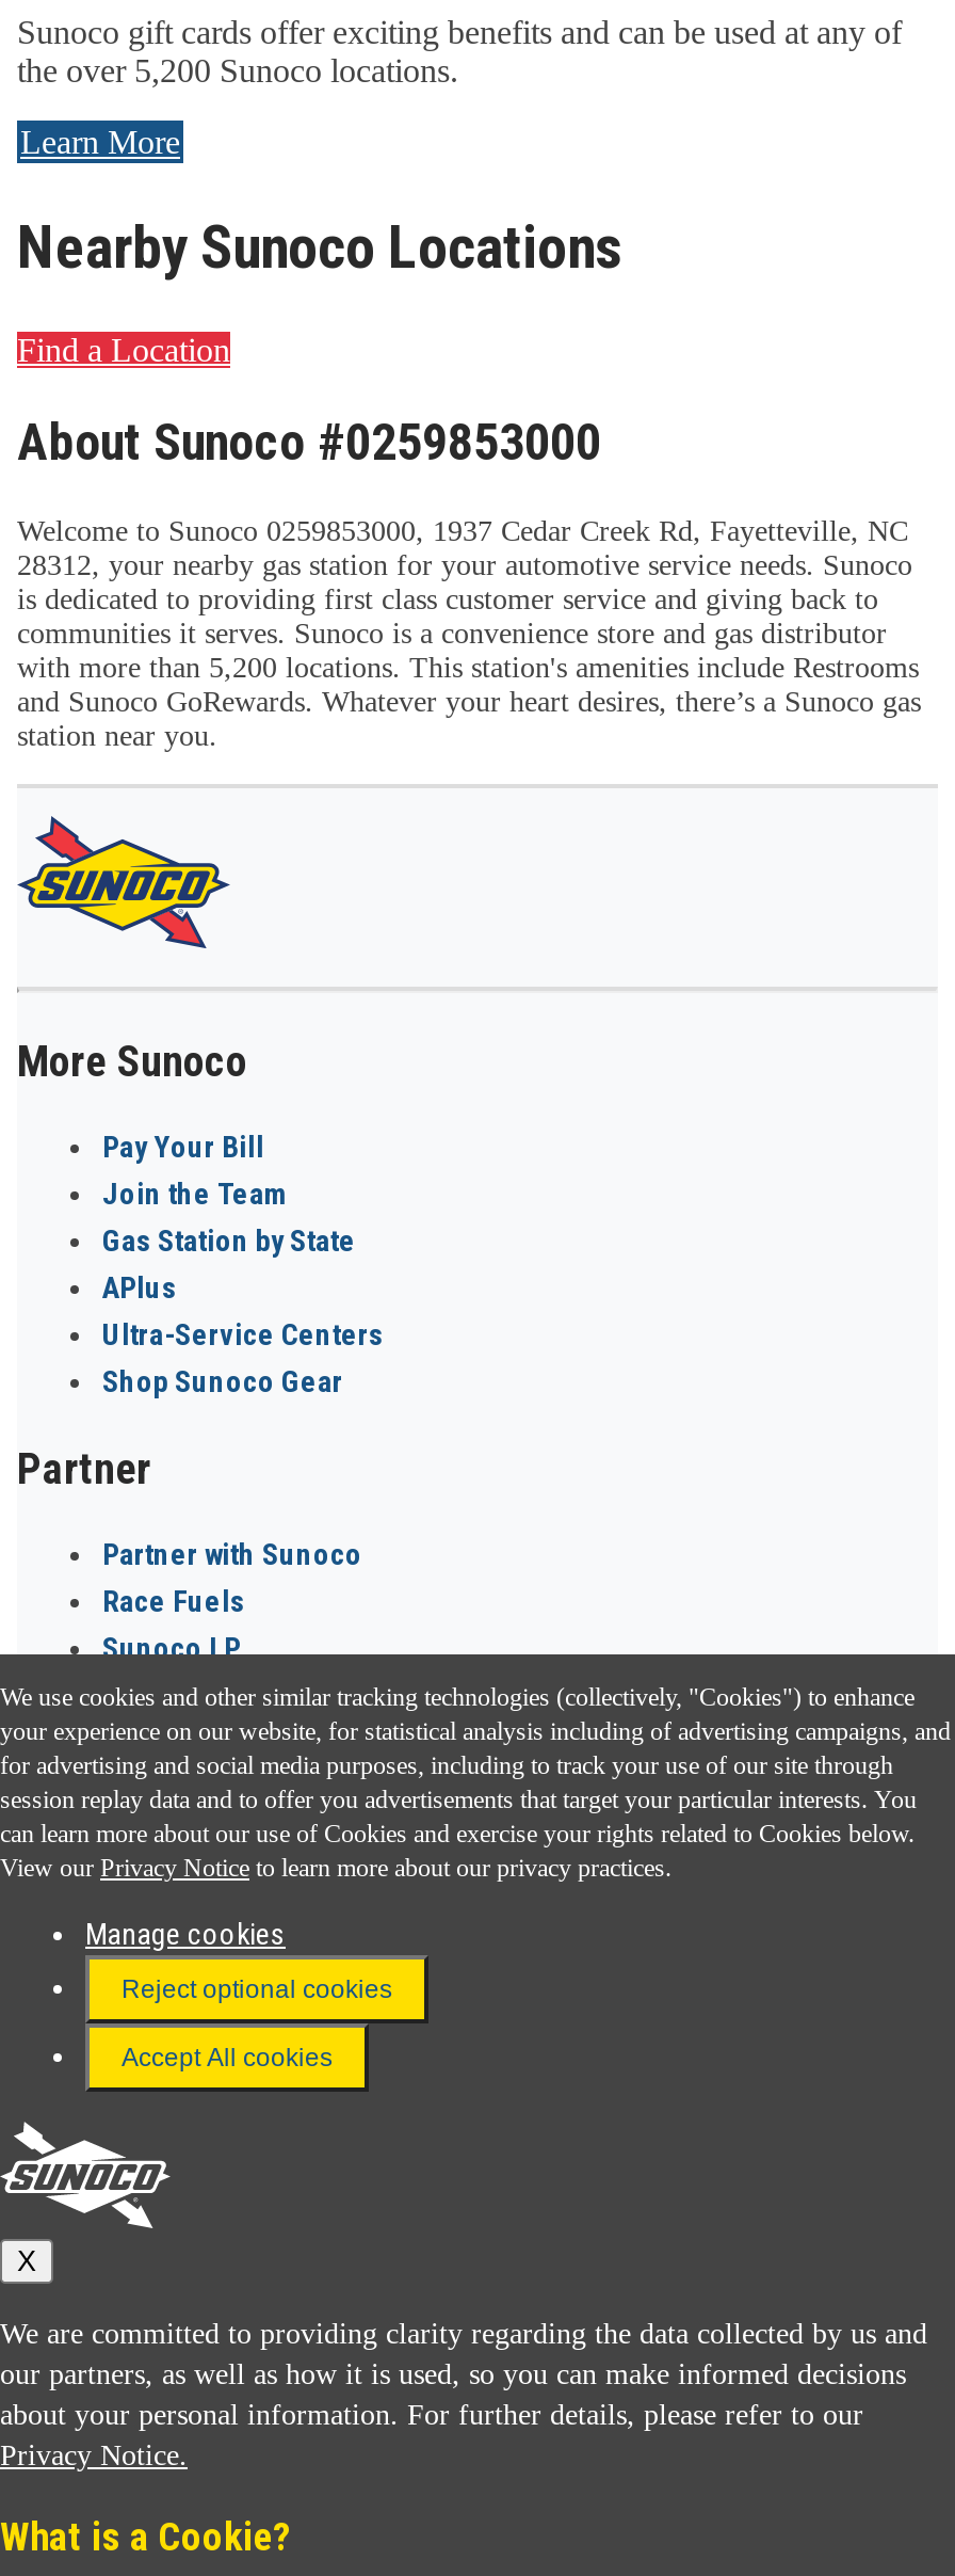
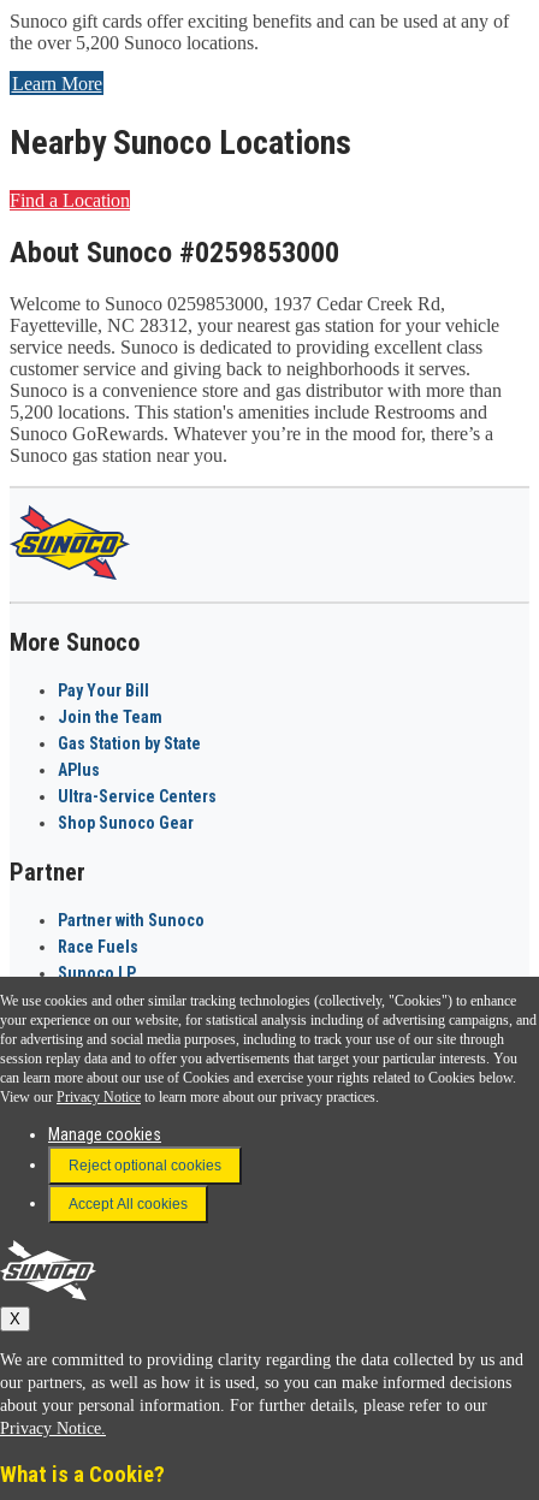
[17,515,921,751] Welcome to Sunoco 0259853000, 1937 Cedar Creek Rd, Fayetteville, NC | 28312, your nearby gas station for your automotive service needs. Sunoco | is dedicated to providing first class customer service and giving back to | communities it serves. Sunoco is a convenience store and gas distributor | with more than 5,200 locations. This station's amenities include Restrooms | and Sunoco GoRewards. Whatever your heart desires, there’s a Sunoco gas | station near you. -> [10,294,502,466] Welcome to Sunoco 0259853000, 1937 Cedar Creek Rd, | Fayetteville, NC 28312, your nearest gas station for your vehicle | service needs. Sunoco is dedicated to providing excellent class | customer service and giving back to neighborhoods it serves. | Sunoco is a convenience store and gas distributor with more than | 5,200 locations. This station's amenities include Restrooms and | Sunoco GoRewards. Whatever you’re in the mood for, there’s a | Sunoco gas station near you.

